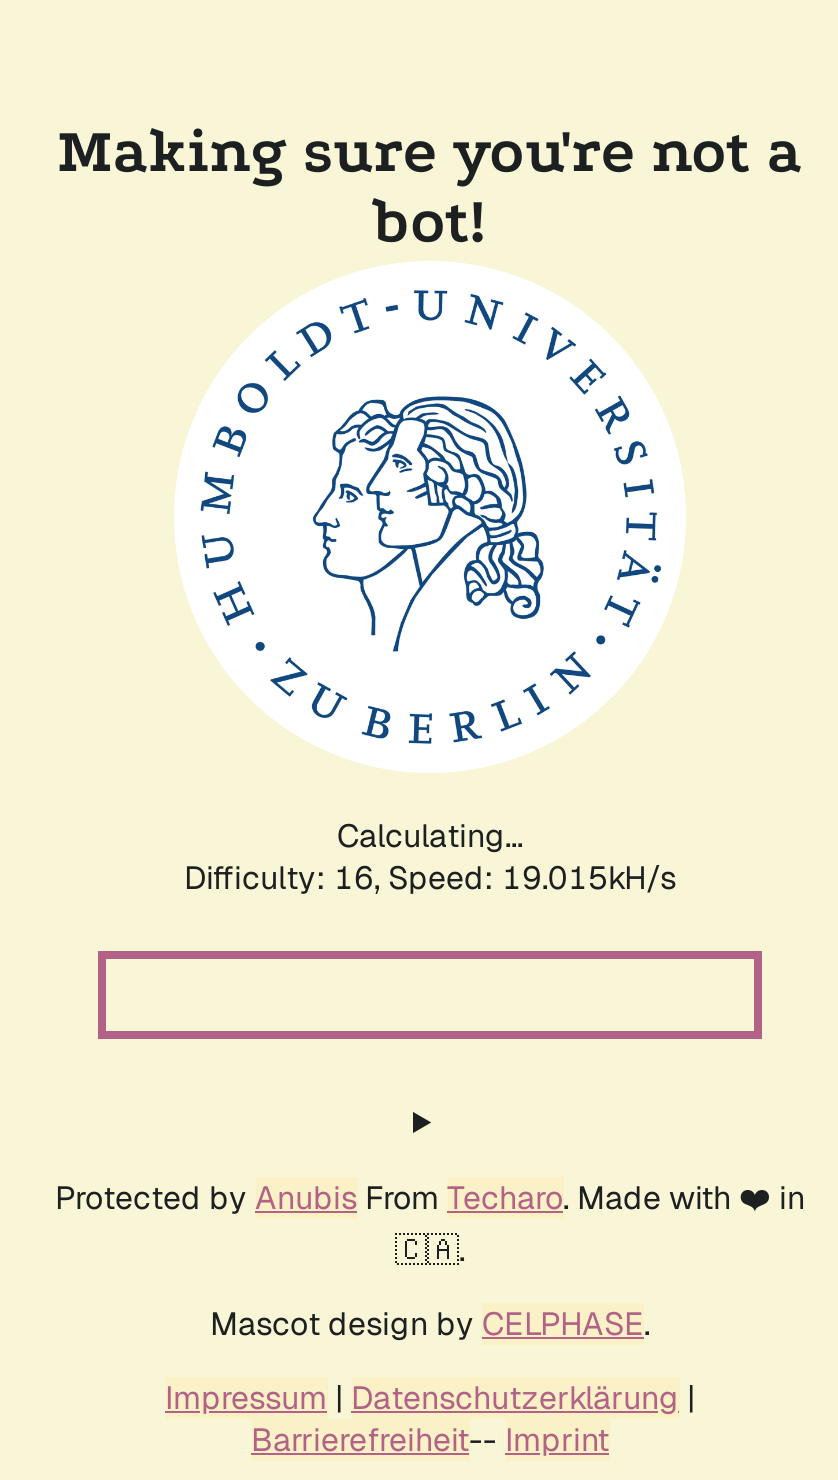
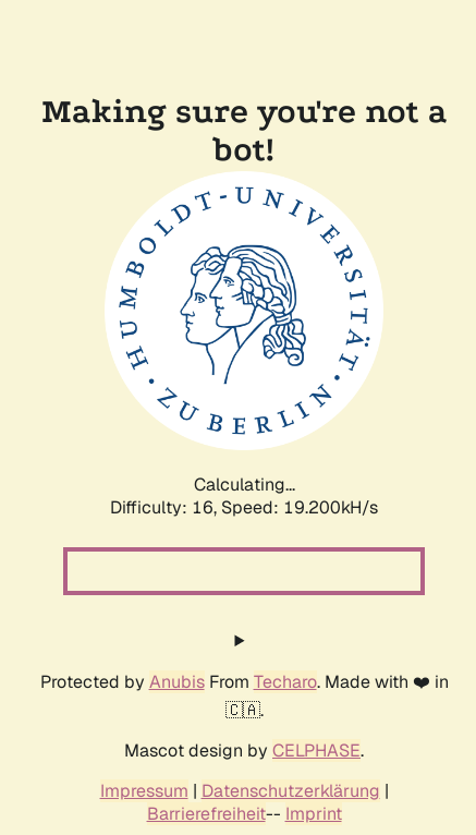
[184,857,676,899] Difficulty: 16, Speed: 19.015kH/s -> [110,496,378,519] Difficulty: 16, Speed: 19.200kH/s

